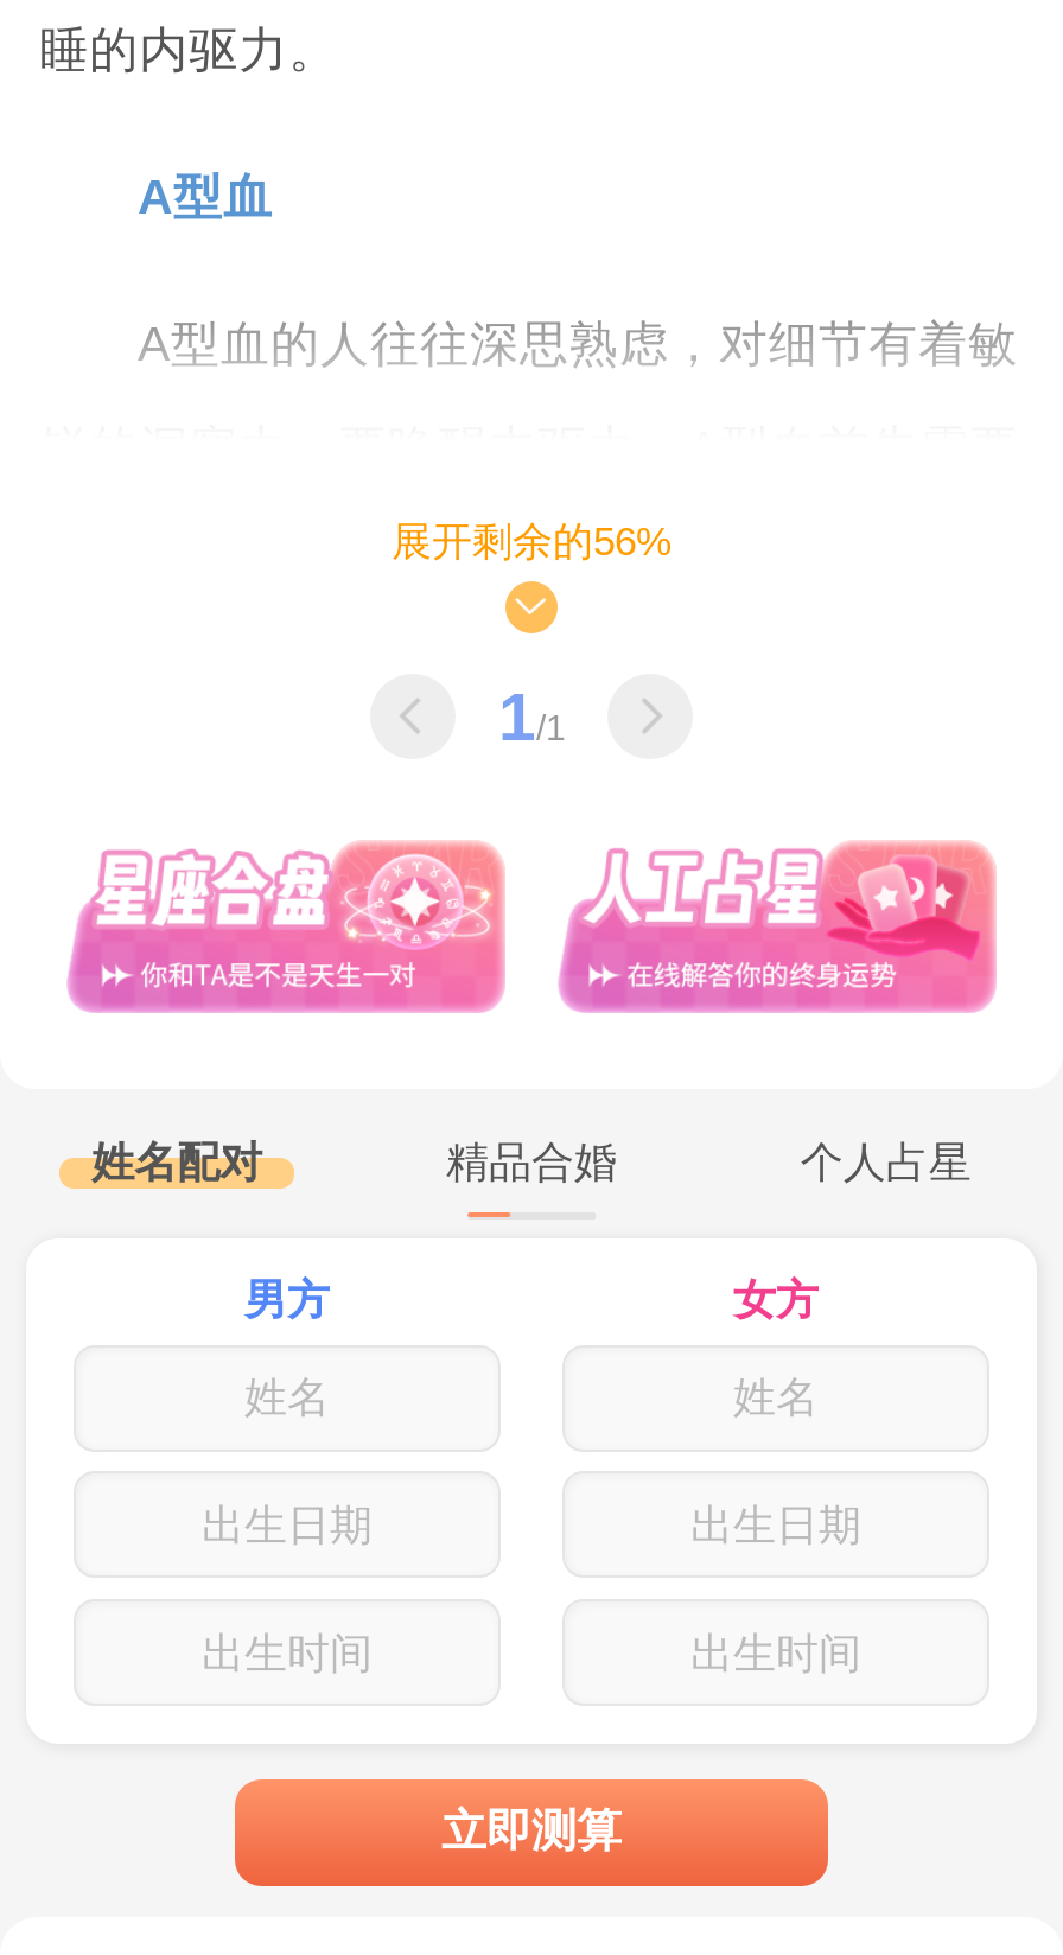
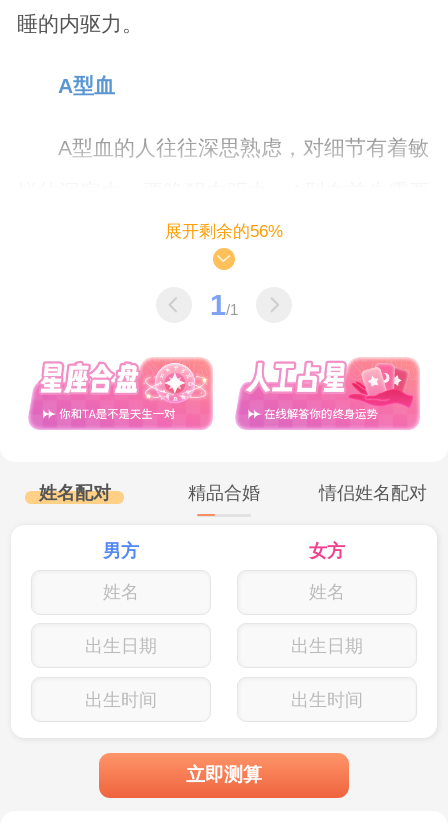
[800,1139,971,1187] 个人占星 -> [319,483,427,503] 情侣姓名配对

